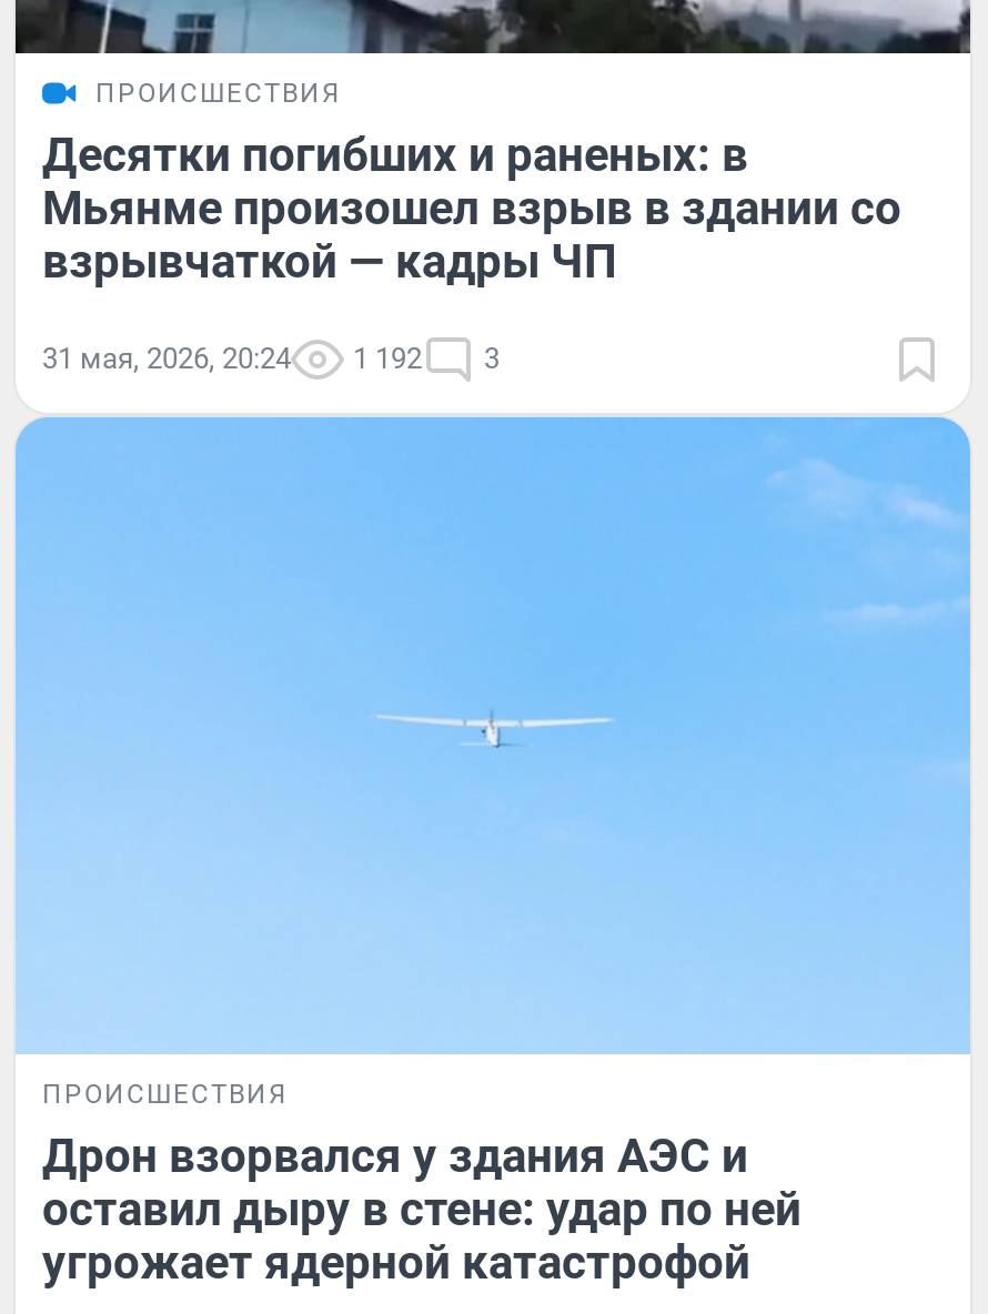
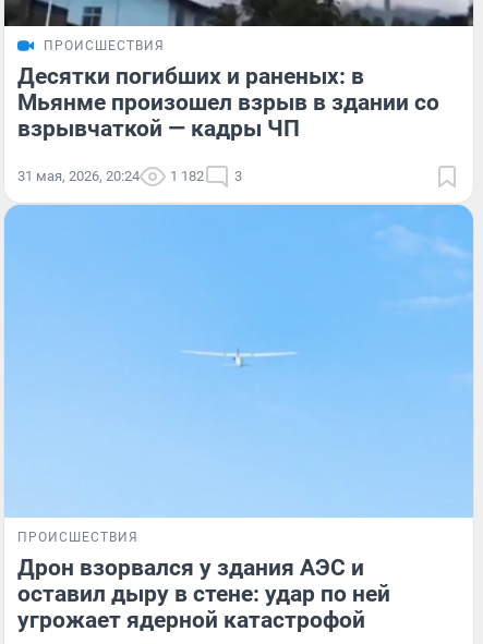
[42,342,500,376] 31 мая, 2026, 20:24 1 192 3 -> [17,168,242,184] 31 мая, 2026, 20:24 1 182 3

